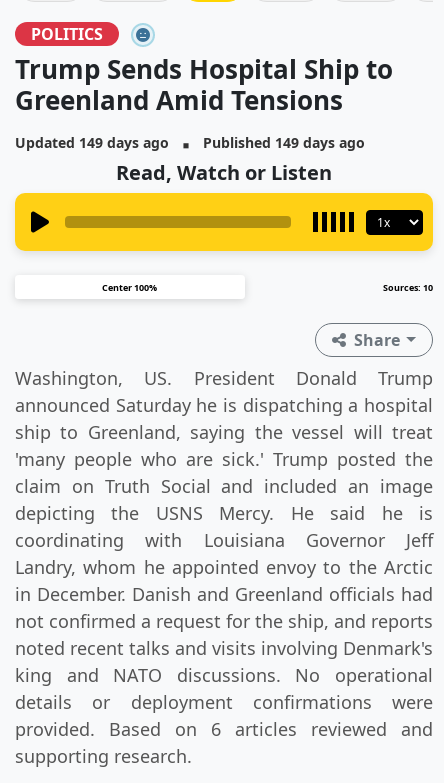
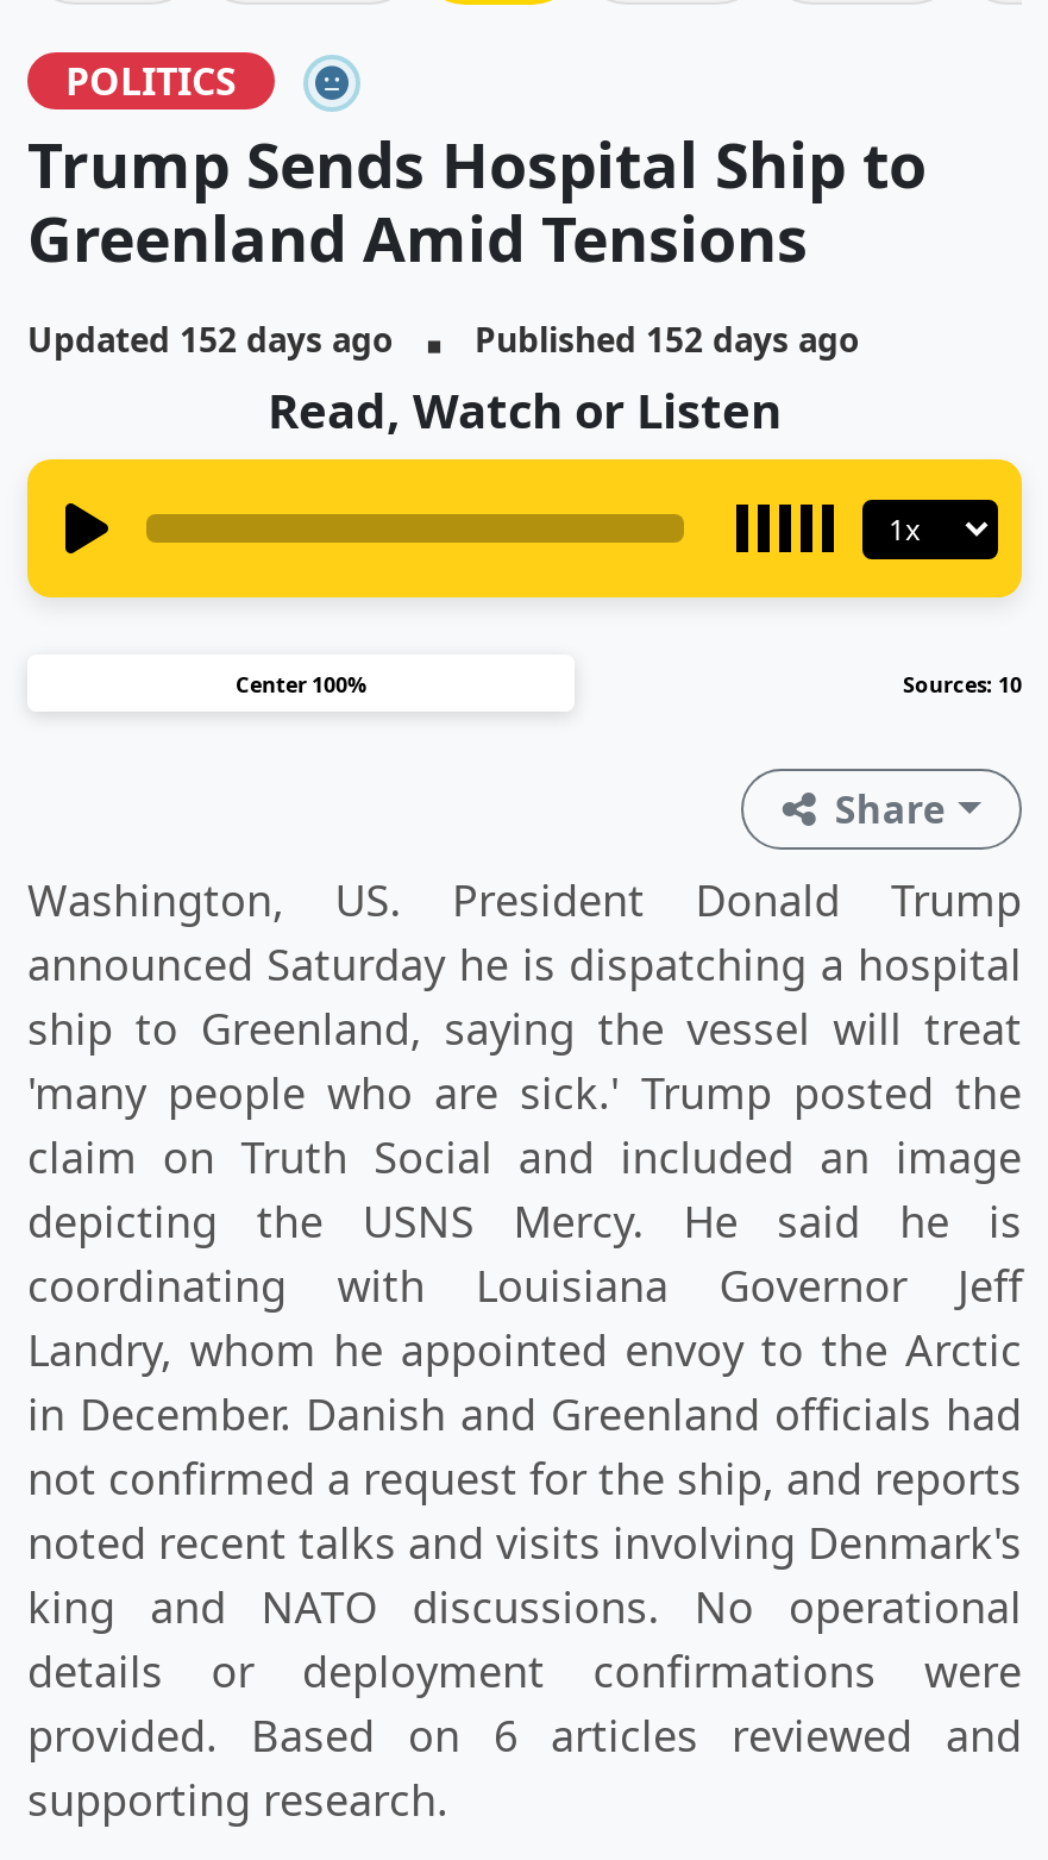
[15,133,169,152] Updated 149 days ago -> [27,317,394,362] Updated 152 days ago
[203,133,365,152] Published 149 days ago -> [475,317,860,362] Published 152 days ago

